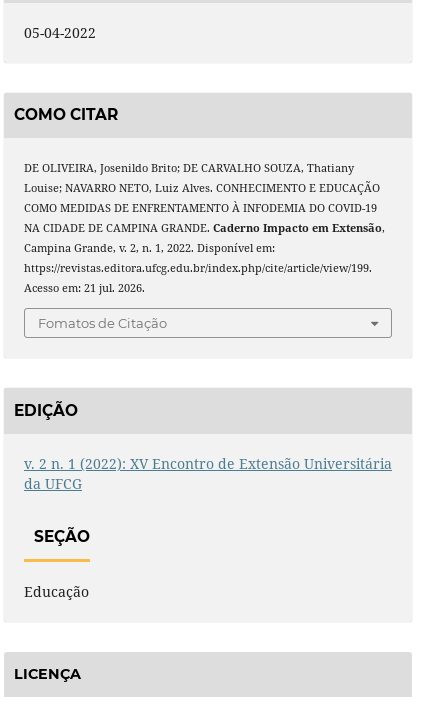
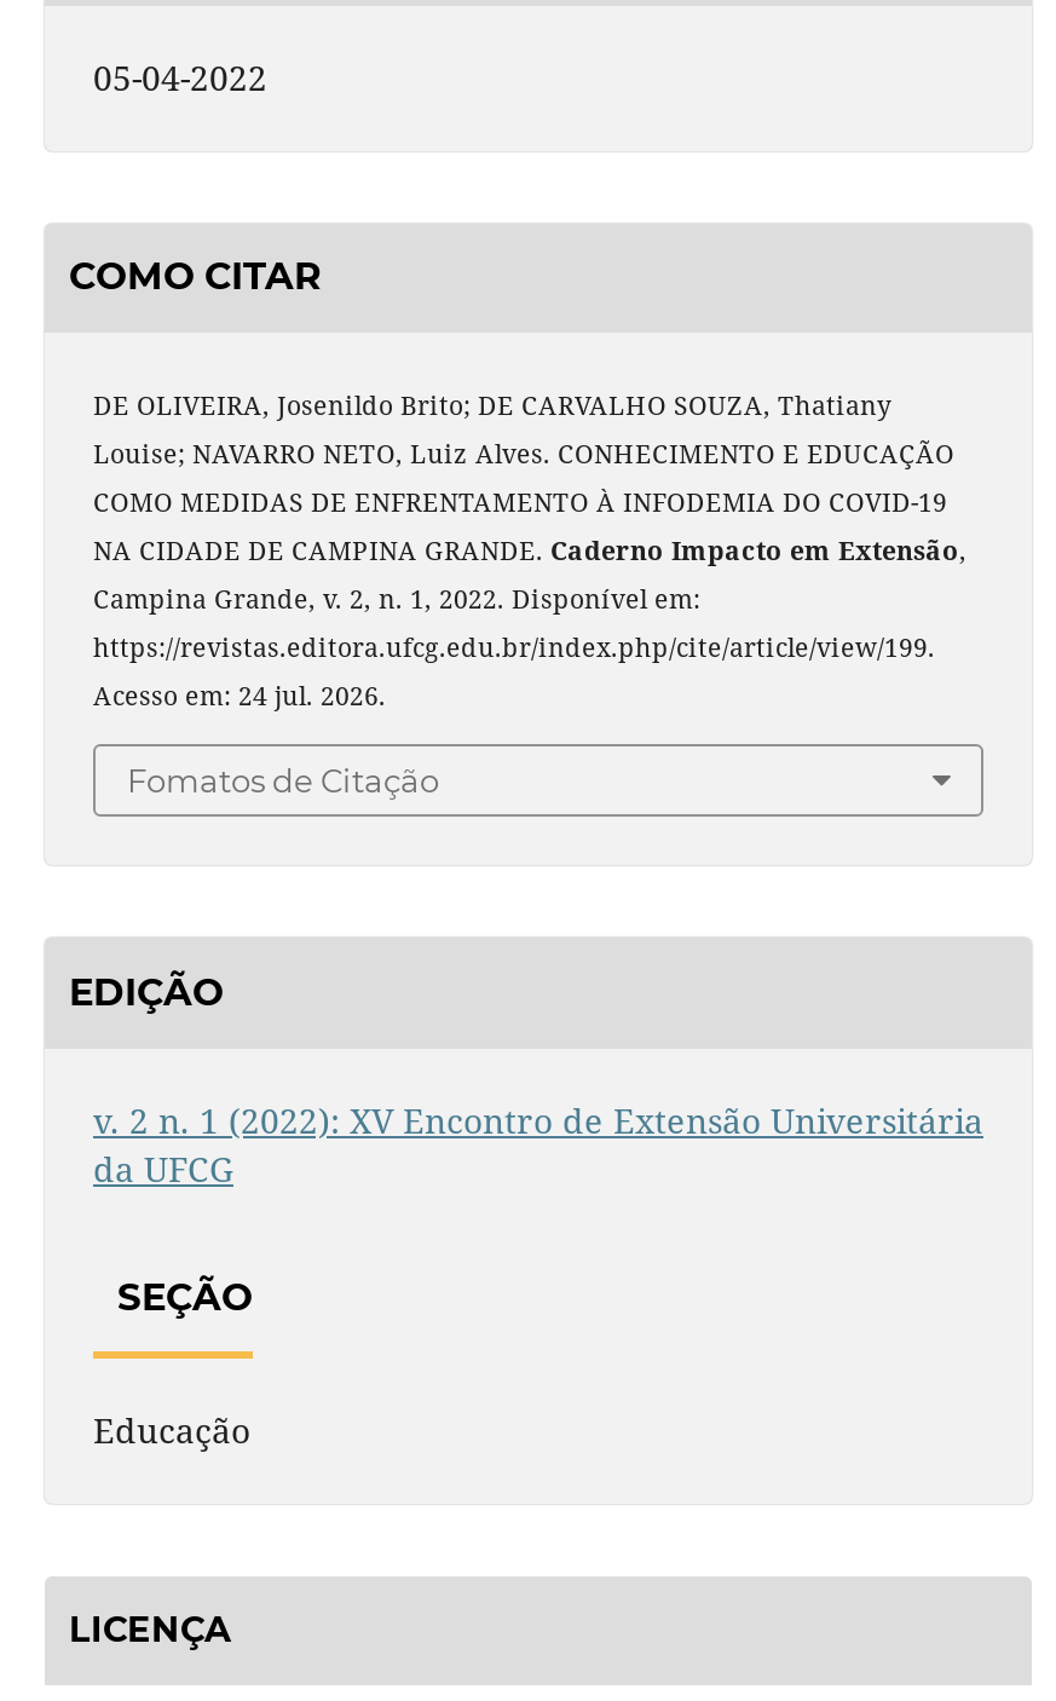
[24,281,145,295] Acesso em: 21 jul. 2026. -> [93,679,386,713] Acesso em: 24 jul. 2026.

